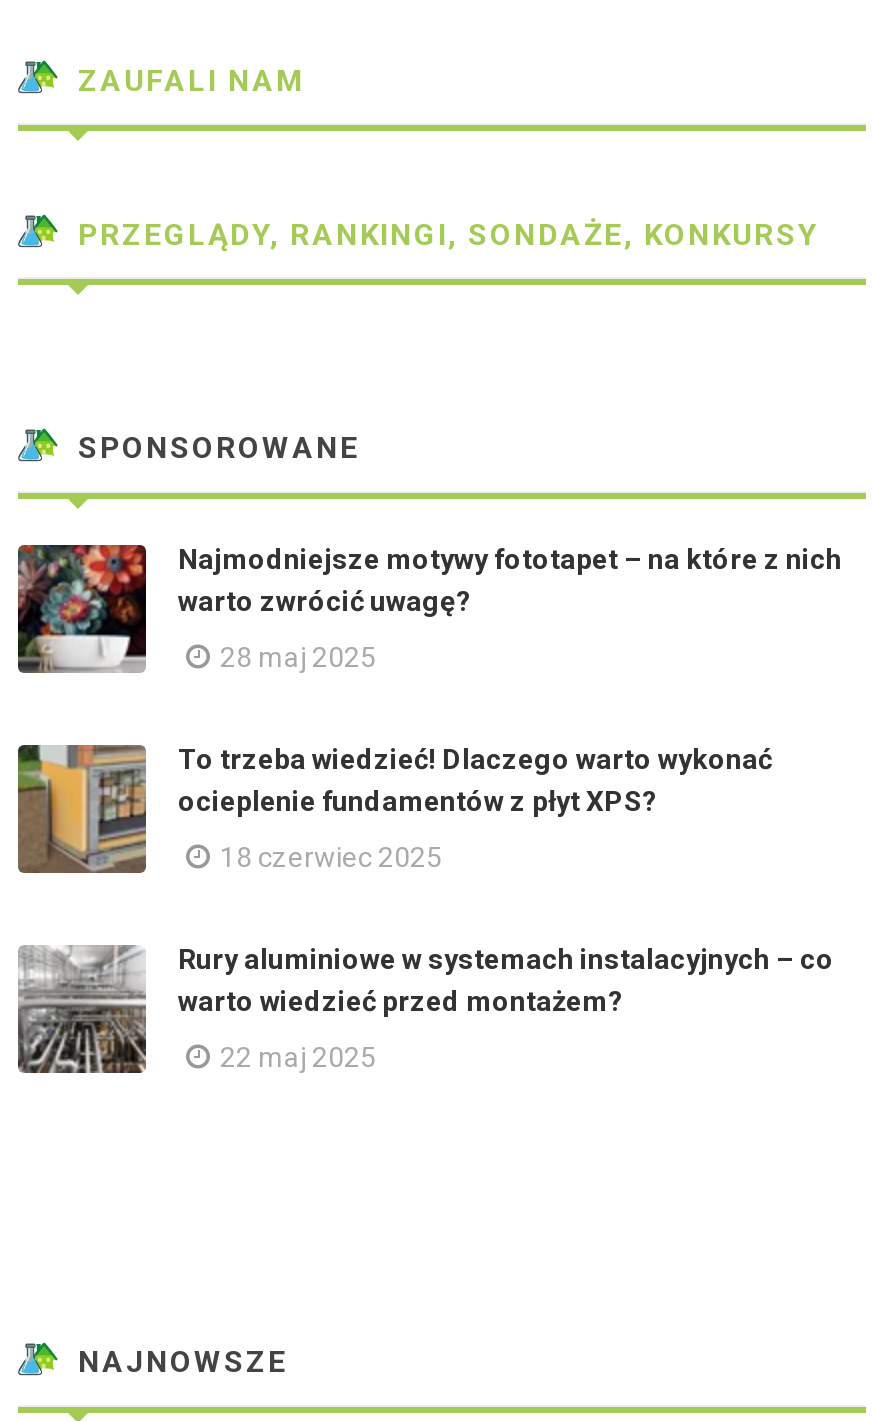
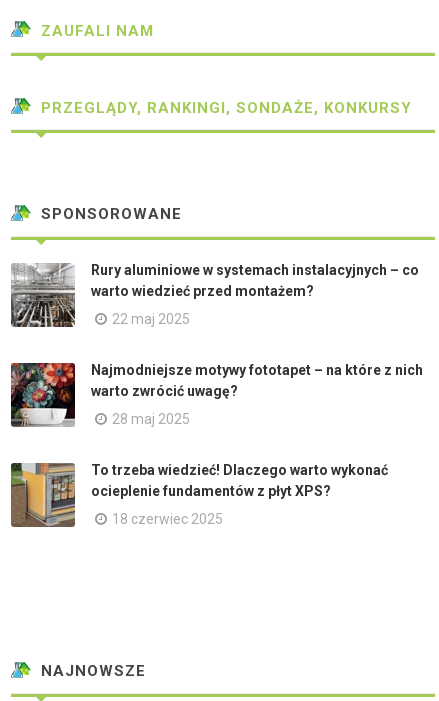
moved [14,541,842,874] -> [9,361,423,527]: [image] | Najmodniejsze motywy fototapet – na które z nich | warto zwrócić uwagę? | 28 maj 2025 | To trzeba wiedzieć! Dlaczego warto wykonać | ocieplenie fundamentów z płyt XPS? | 18 czerwiec 2025
moved [18,944,834,1074] -> [10,262,419,327]: [image] | Rury aluminiowe w systemach instalacyjnych – co | warto wiedzieć przed montażem? | 22 maj 2025

